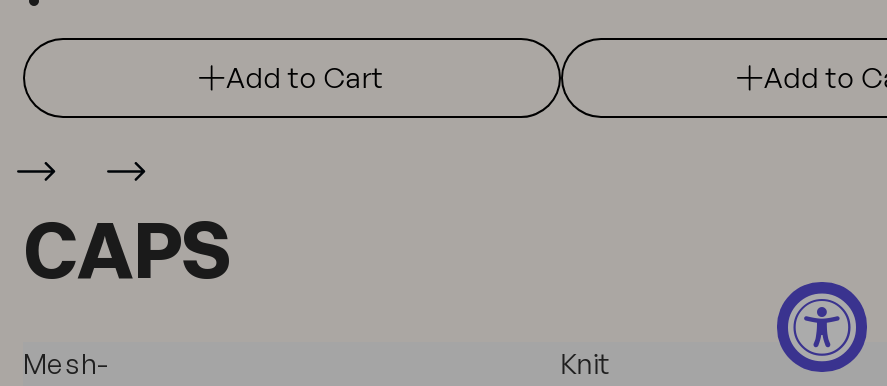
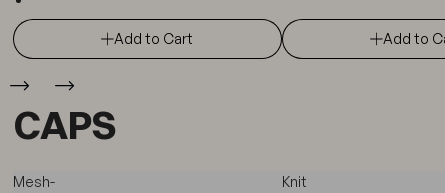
[775,280,869,374] [image] -> none

